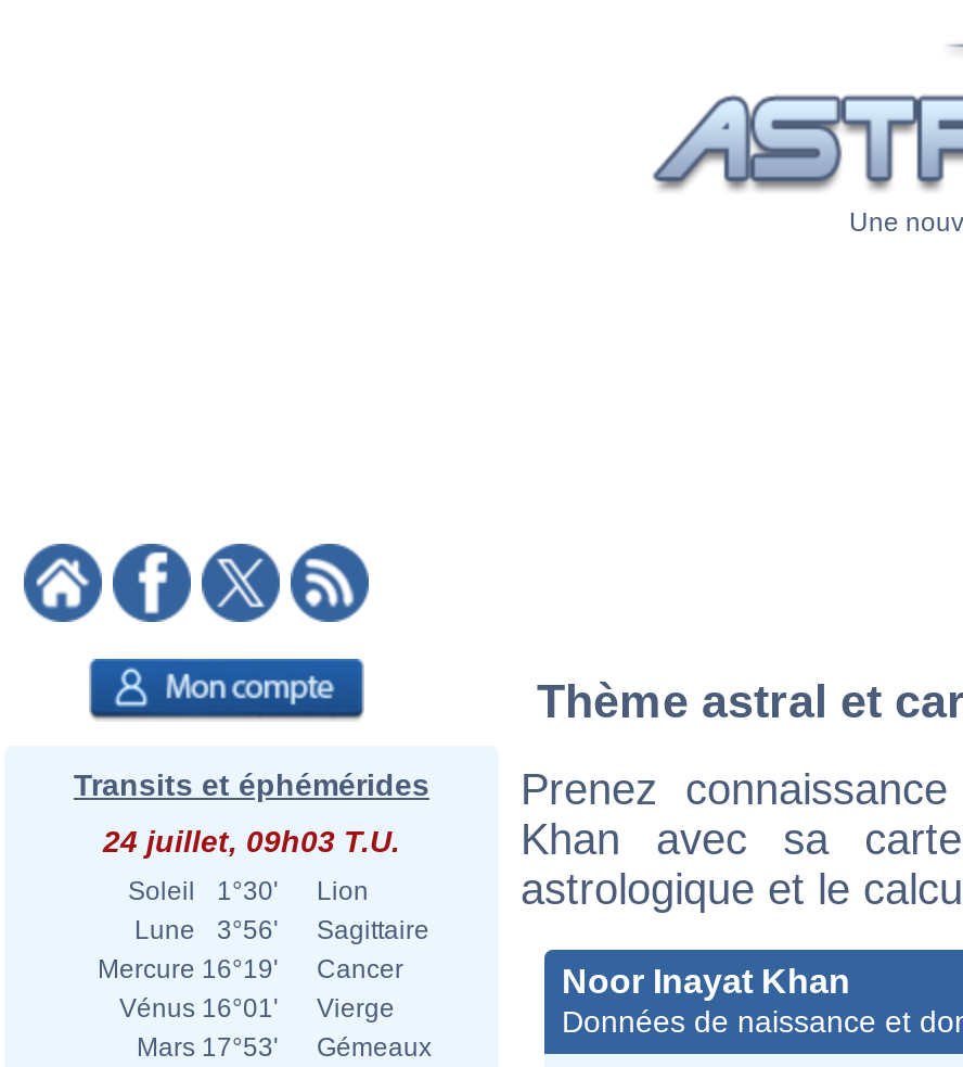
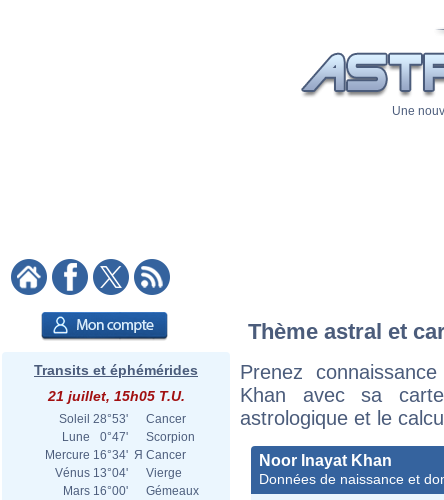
[103,824,400,859] 24 juillet, 09h03 T.U. -> [47,388,184,404] 21 juillet, 15h05 T.U.
[98,876,429,985] Soleil 1°30' | Lion | Lune 3°56' | Sagittaire | Mercure 16°19' -> [59,412,131,426] Soleil 28°53'
moved [317,954,403,985] -> [146,412,186,426]: Cancer
[119,993,284,1024] Vénus 16°01' -> [45,430,195,480] Lune 0°47' | Scorpion | Mercure 16°34' Я Cancer | Vénus 13°04'
[137,1032,432,1063] Mars 17°53' Gémeaux -> [63,484,199,498] Mars 16°00' Gémeaux

